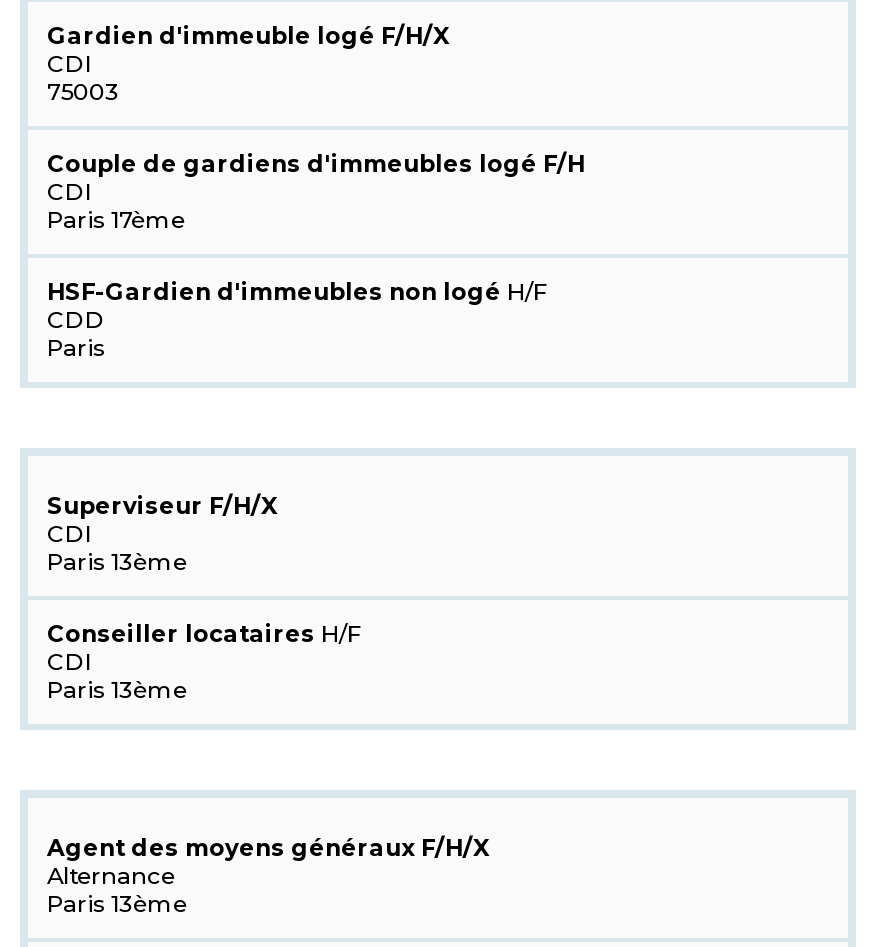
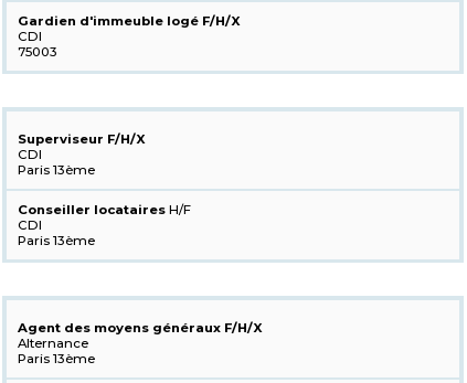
[47,150,585,361] Couple de gardiens d'immeubles logé F/H | CDI | Paris 17ème | HSF-Gardien d'immeubles non logé H/F | CDD | Paris -> none

